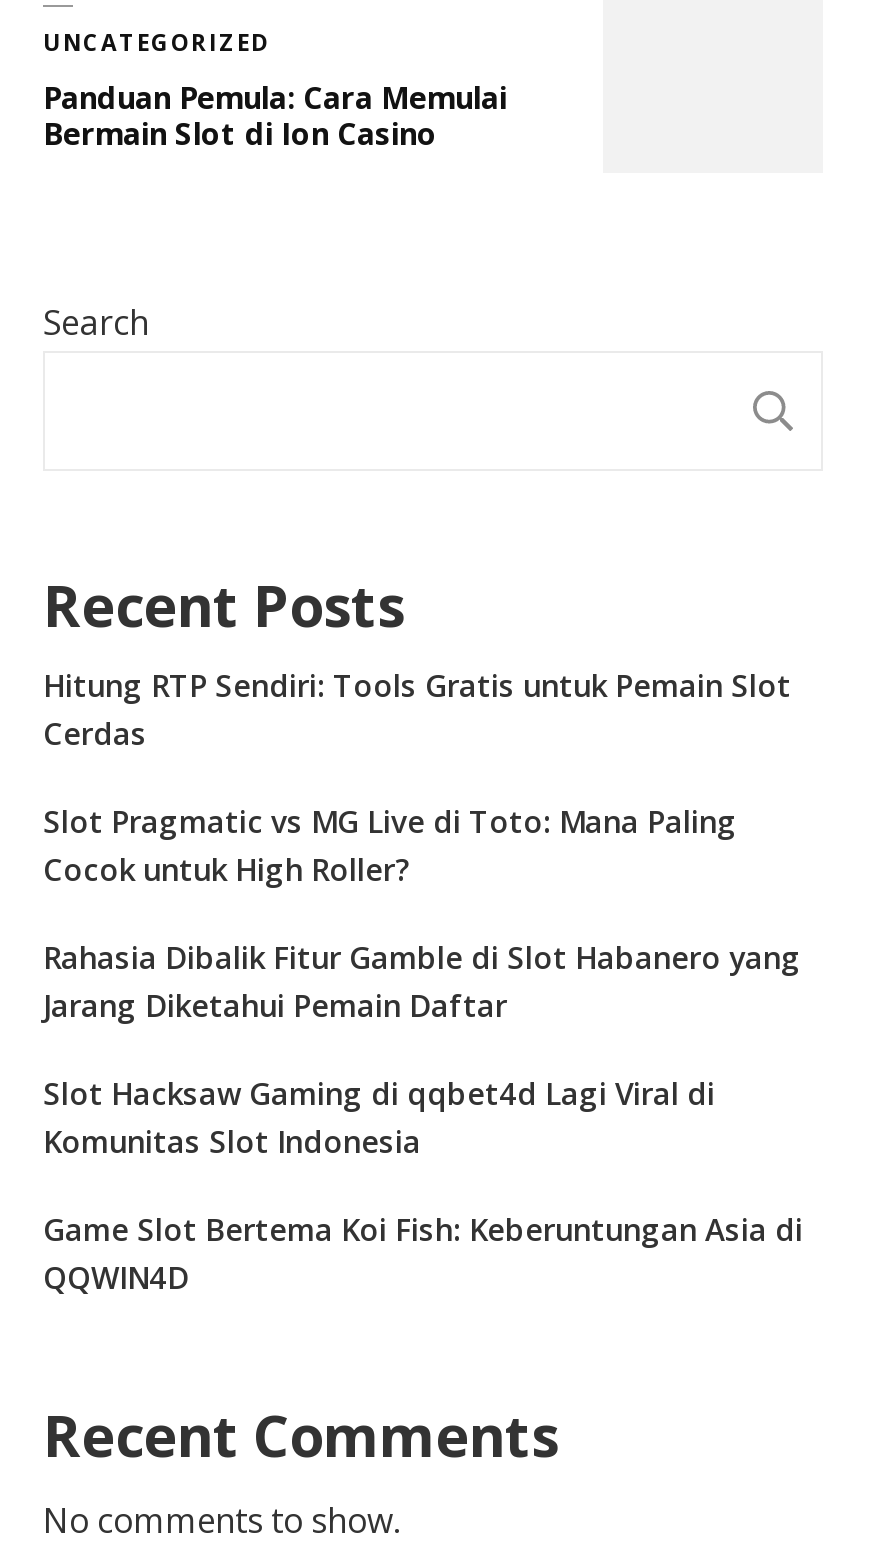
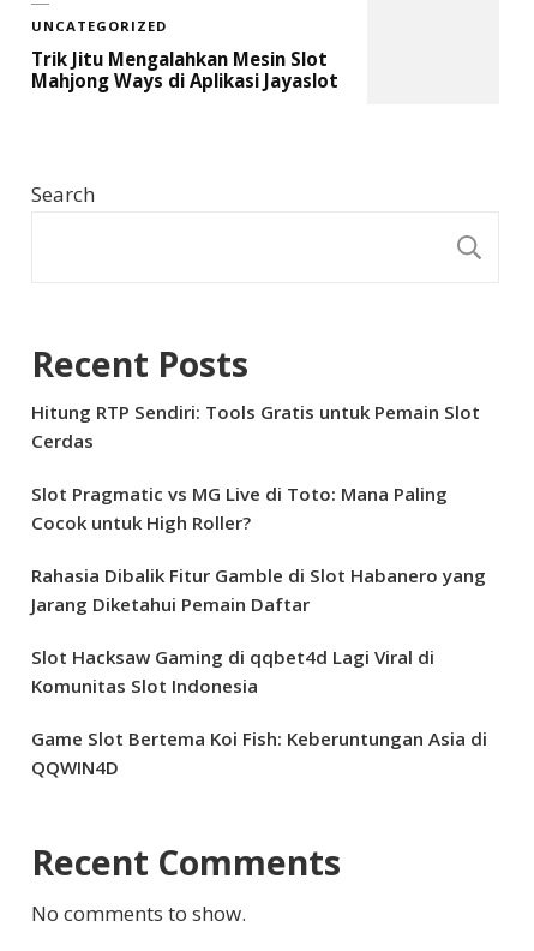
[43,76,507,152] Panduan Pemula: Cara Memulai | Bermain Slot di Ion Casino -> [31,46,338,92] Trik Jitu Mengalahkan Mesin Slot | Mahjong Ways di Aplikasi Jayaslot

